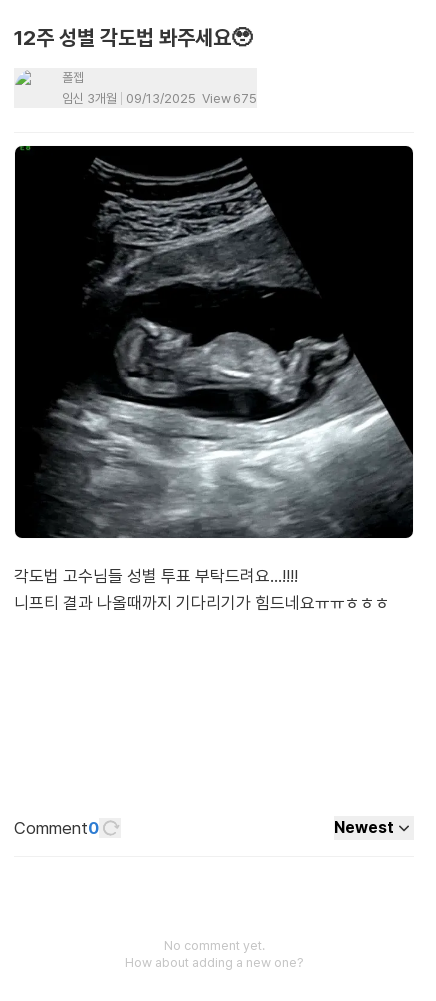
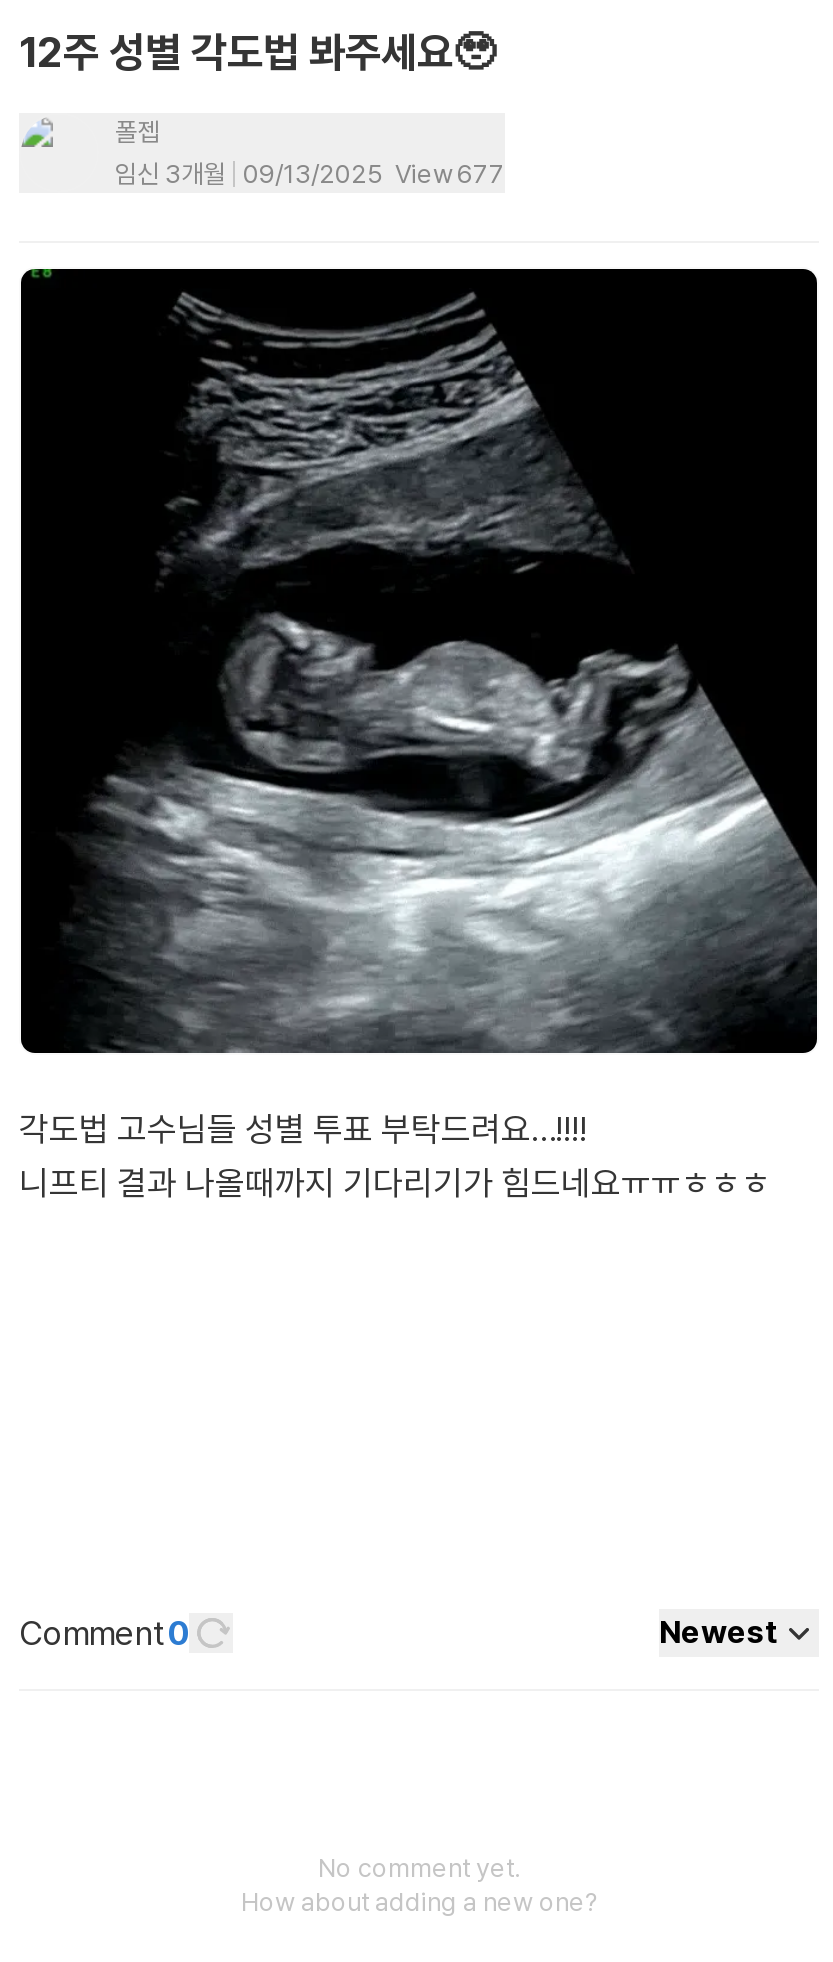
[62,91,257,106] 임신 3개월 09/13/2025 View 675 -> [115,159,505,189] 임신 3개월 09/13/2025 View 677

